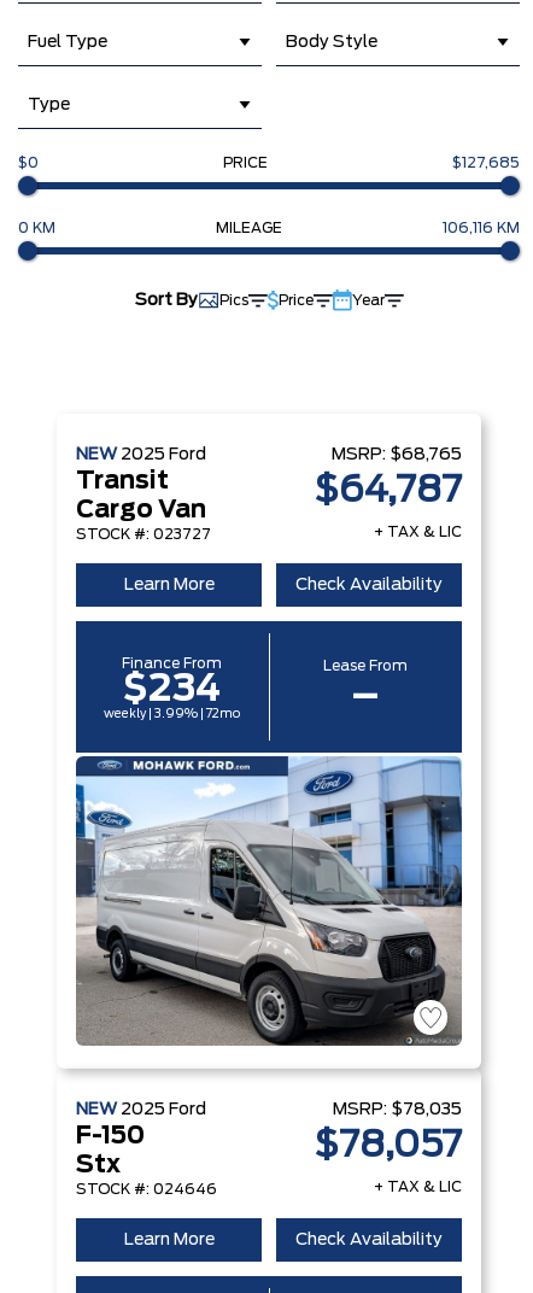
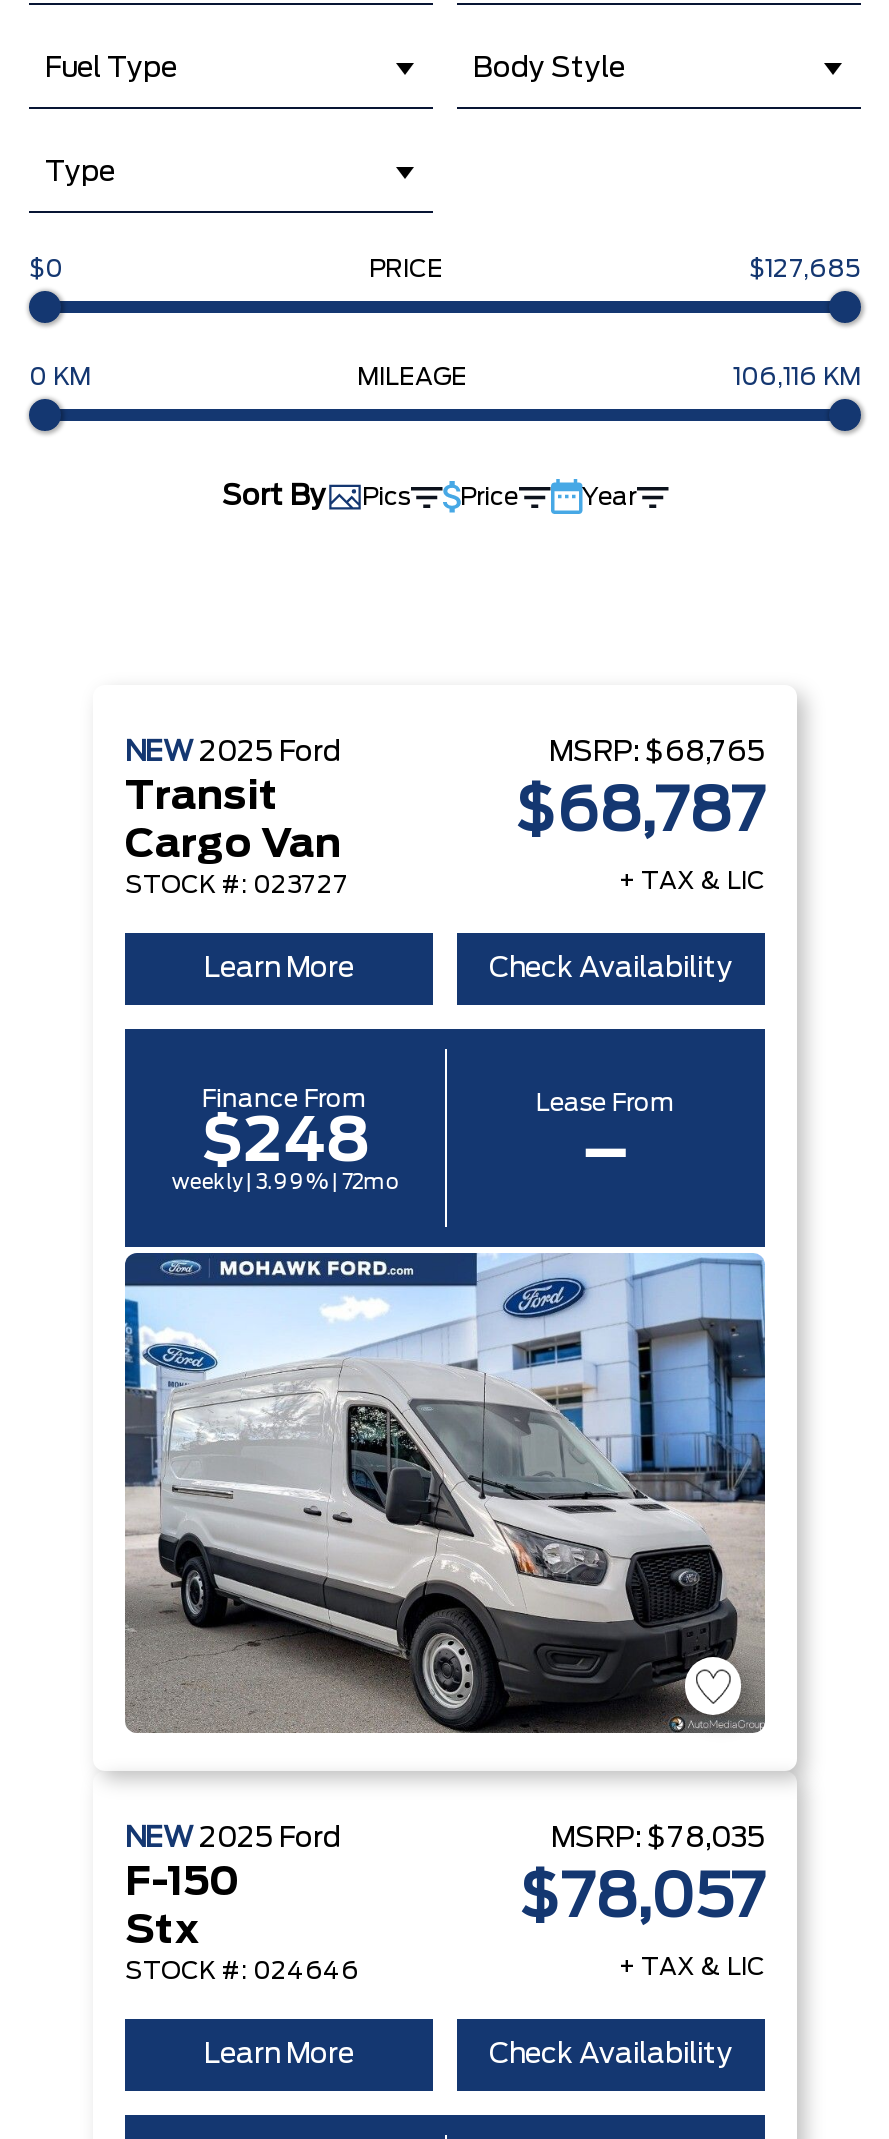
[314,473,462,509] $64,787 -> [515,783,765,843] $68,787
[123,671,221,707] $234 -> [202,1112,368,1172] $248

